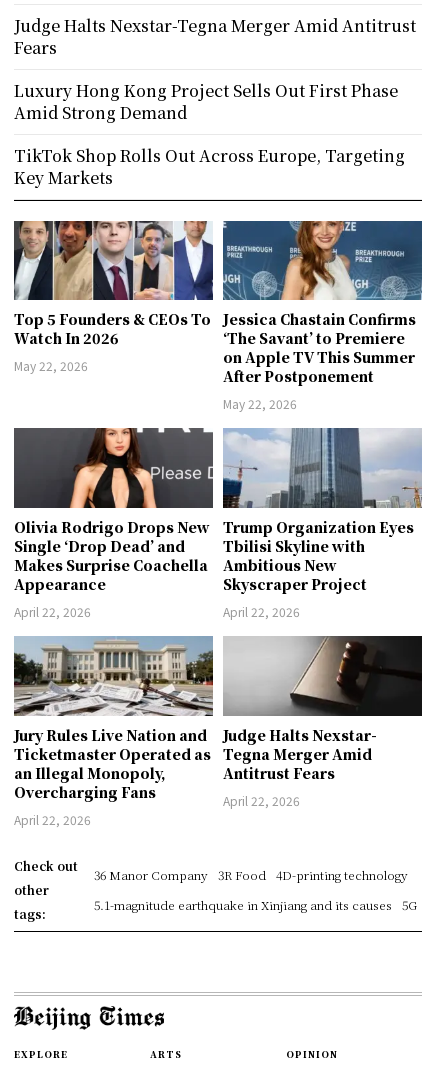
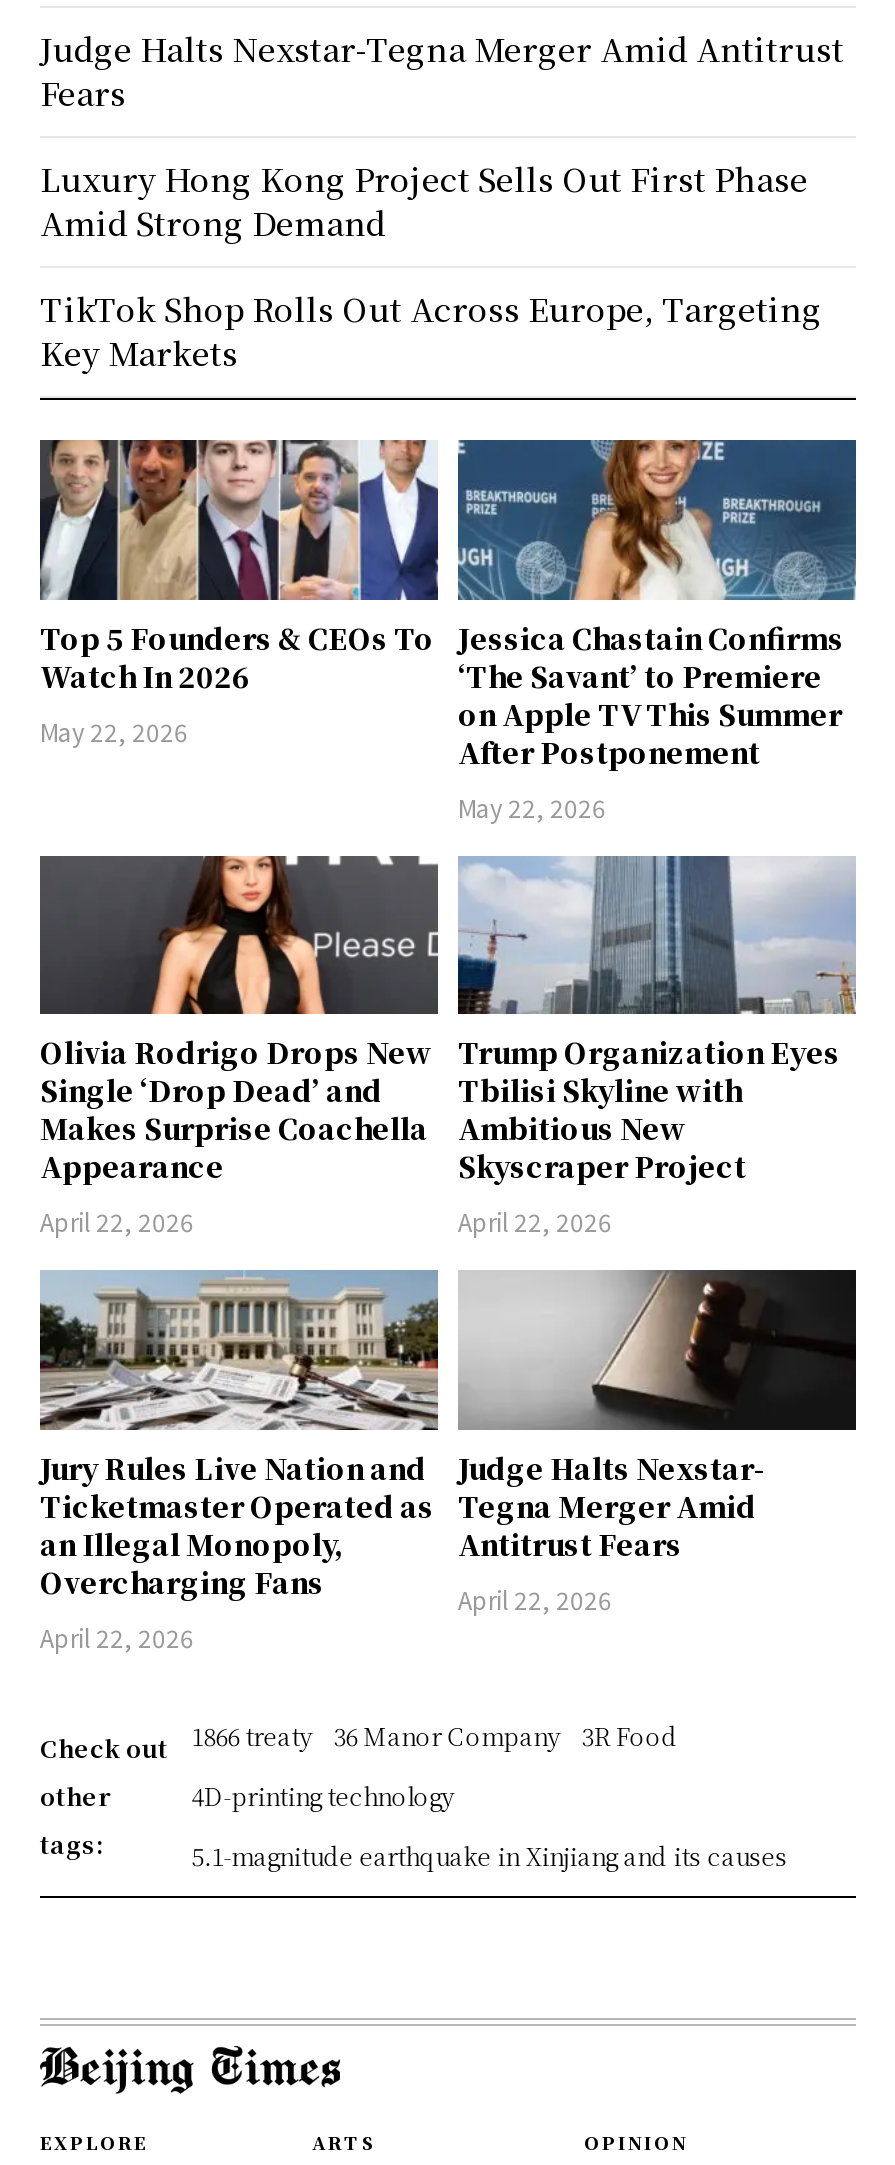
[93,865,416,912] 36 Manor Company 3R Food 4D-printing technology | 5.1-magnitude earthquake in Xinjiang and its causes 5G -> [191,1718,787,1872] 1866 treaty 36 Manor Company 3R Food | 4D-printing technology | 5.1-magnitude earthquake in Xinjiang and its causes

